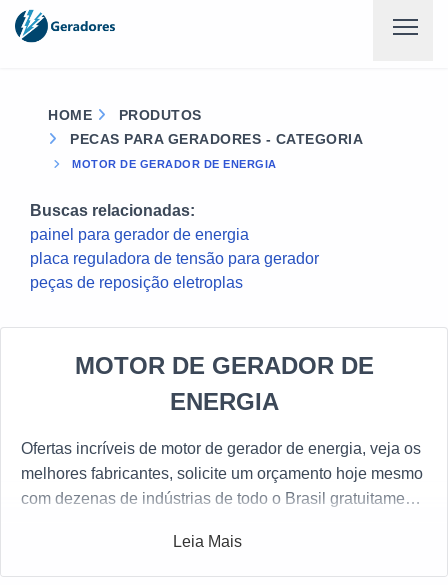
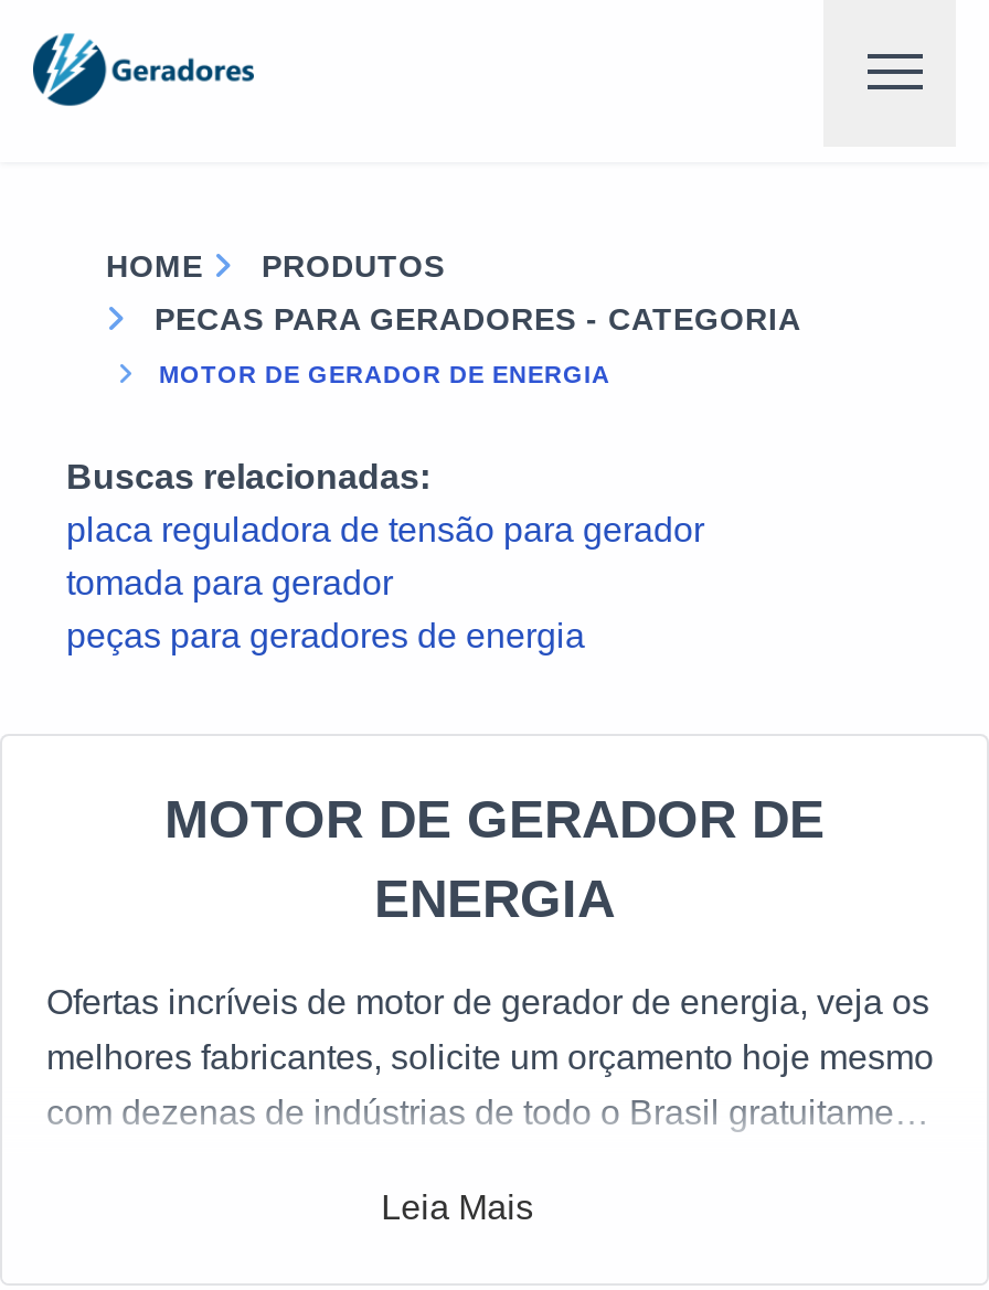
[30,226,249,243] painel para gerador de energia -> none
moved [30,250,319,267] -> [66,511,704,548]: placa reguladora de tensão para gerador
[30,274,243,291] peças de reposição eletroplas -> [66,564,585,654] tomada para gerador | peças para geradores de energia

